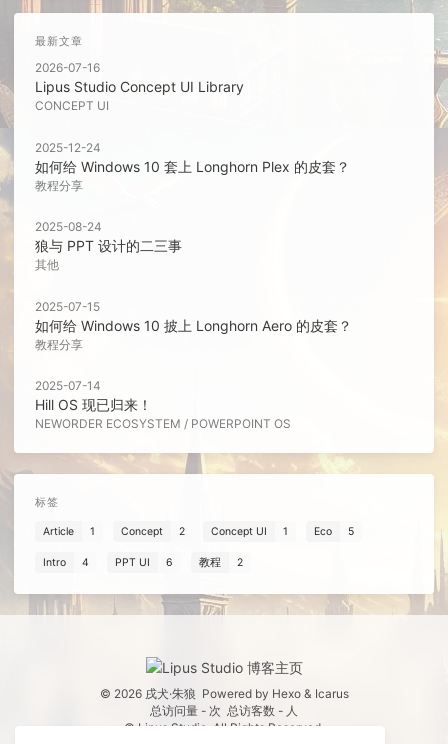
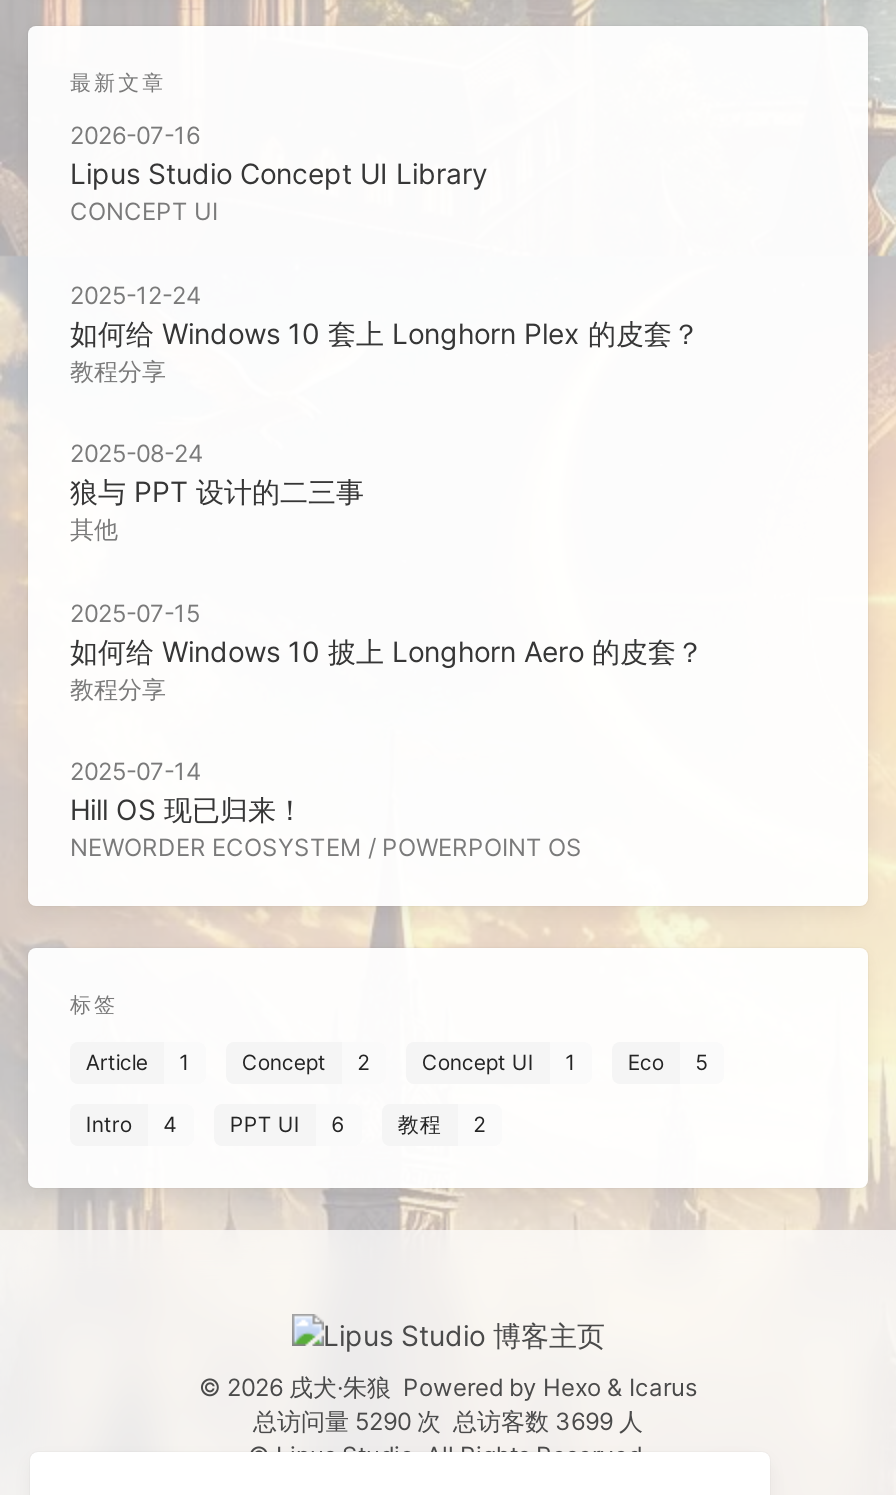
[150,703,298,718] 总访问量-次 总访客数-人 -> [253,1406,643,1436] 总访问量5290次 总访客数3699人

